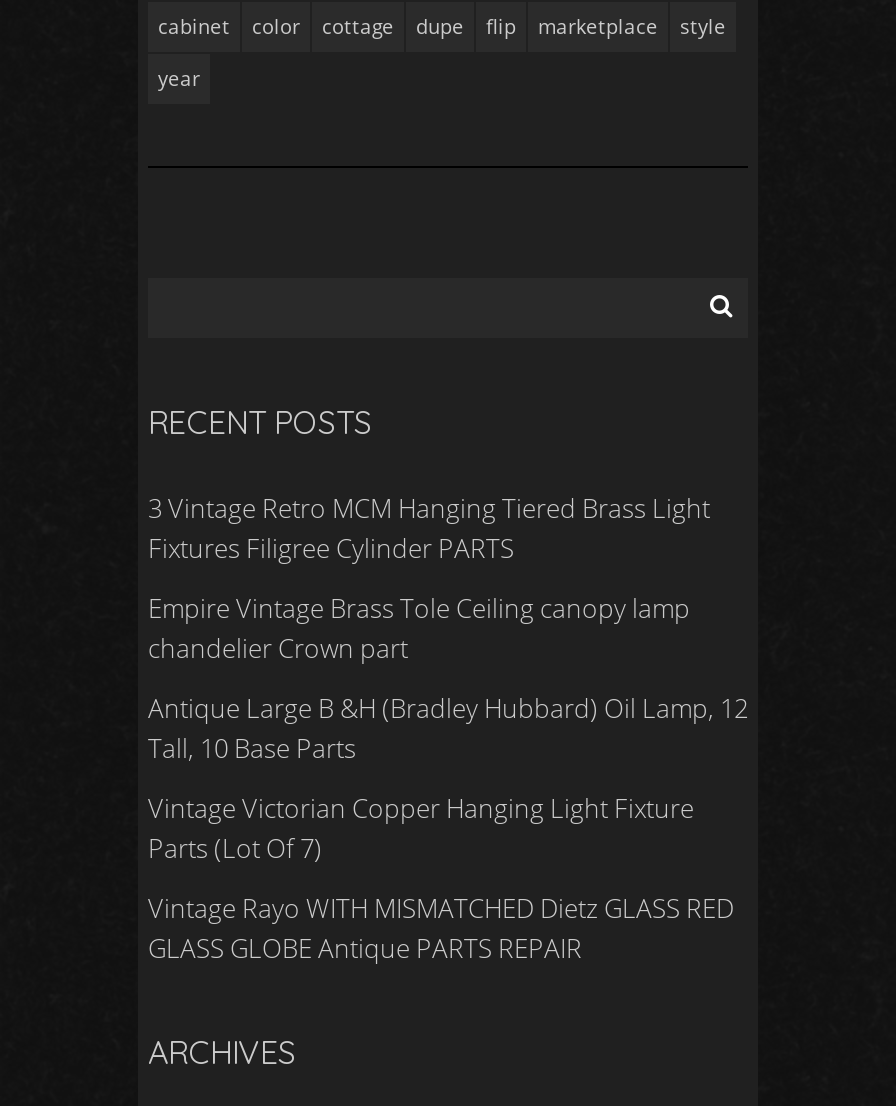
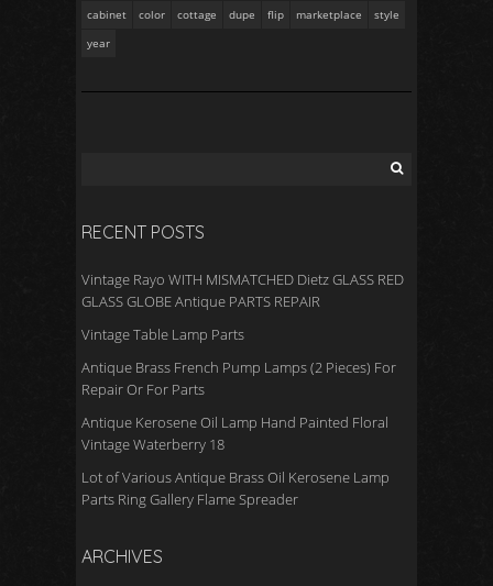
[148,490,748,866] 3 Vintage Retro MCM Hanging Tiered Brass Light | Fixtures Filigree Cylinder PARTS | Empire Vintage Brass Tole Ceiling canopy lamp | chandelier Crown part | Antique Large B &H (Bradley Hubbard) Oil Lamp, 12 | Tall, 10 Base Parts | Vintage Victorian Copper Hanging Light Fixture | Parts (Lot Of 7) -> none
moved [148,890,734,966] -> [81,269,404,311]: Vintage Rayo WITH MISMATCHED Dietz GLASS RED | GLASS GLOBE Antique PARTS REPAIR
none -> [81,324,396,509] Vintage Table Lamp Parts | Antique Brass French Pump Lamps (2 Pieces) For | Repair Or For Parts | Antique Kerosene Oil Lamp Hand Painted Floral | Vintage Waterberry 18 | Lot of Various Antique Brass Oil Kerosene Lamp | Parts Ring Gallery Flame Spreader

